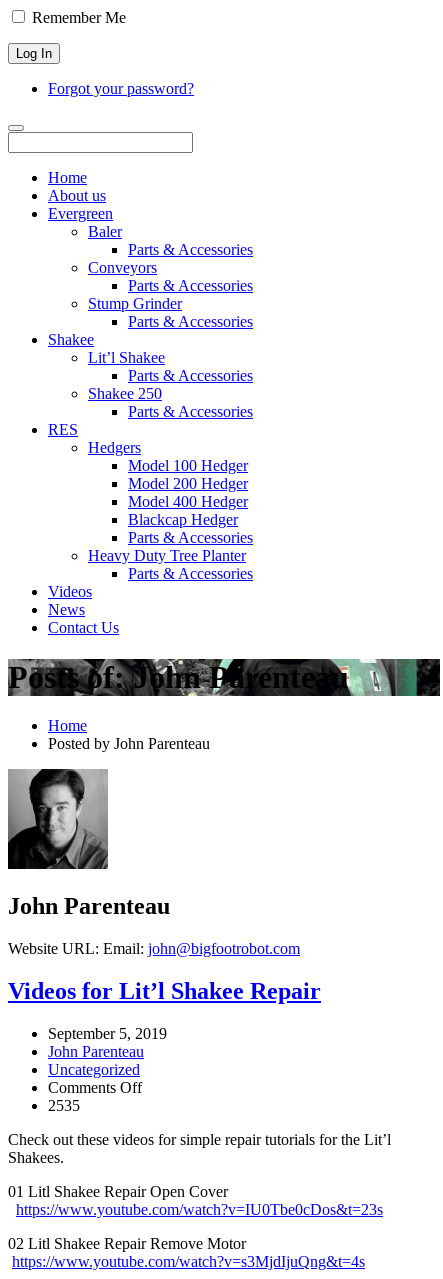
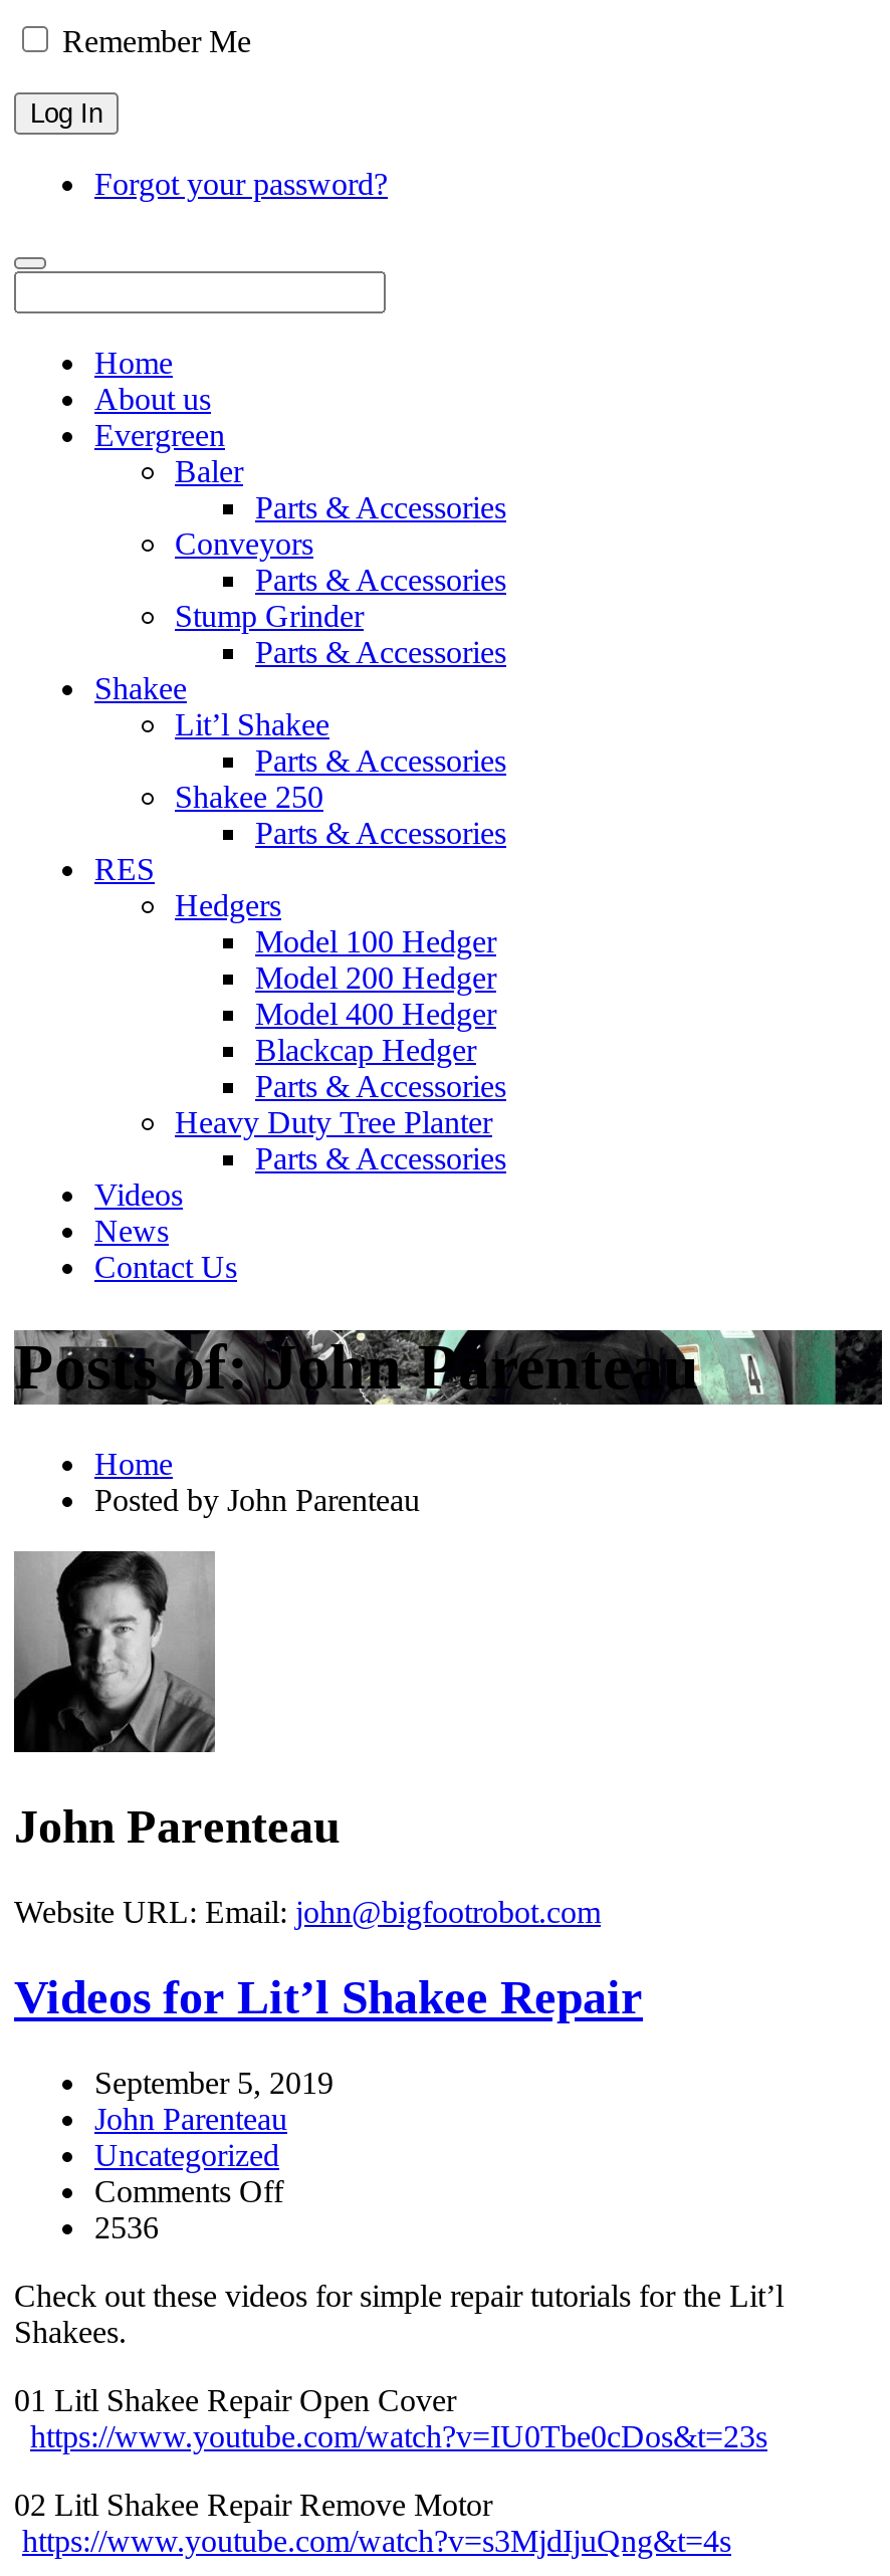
[48,1097,80,1114] 2535 -> [94,2210,159,2244] 2536

